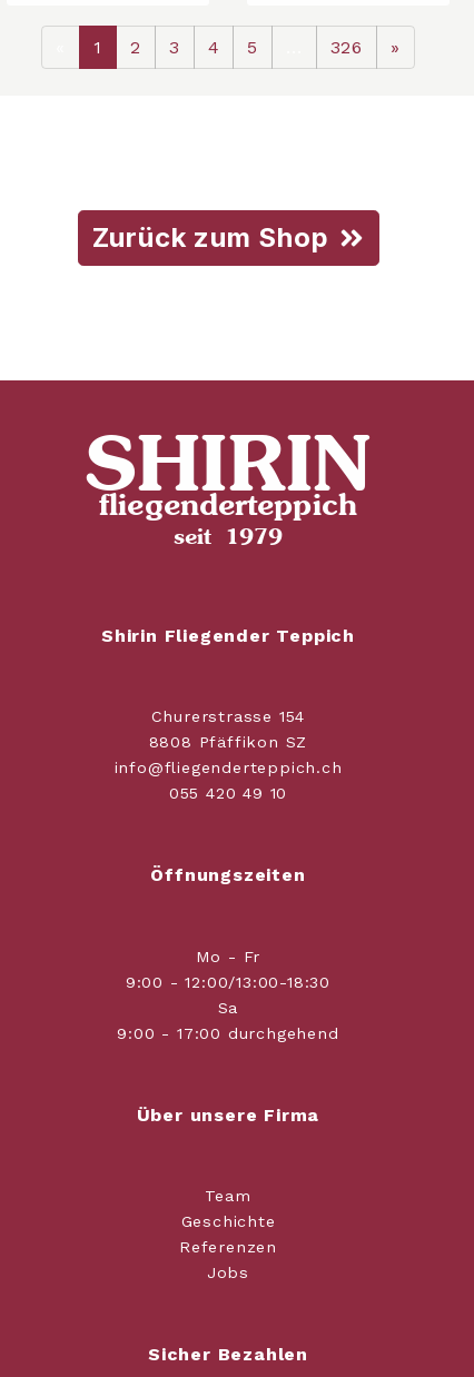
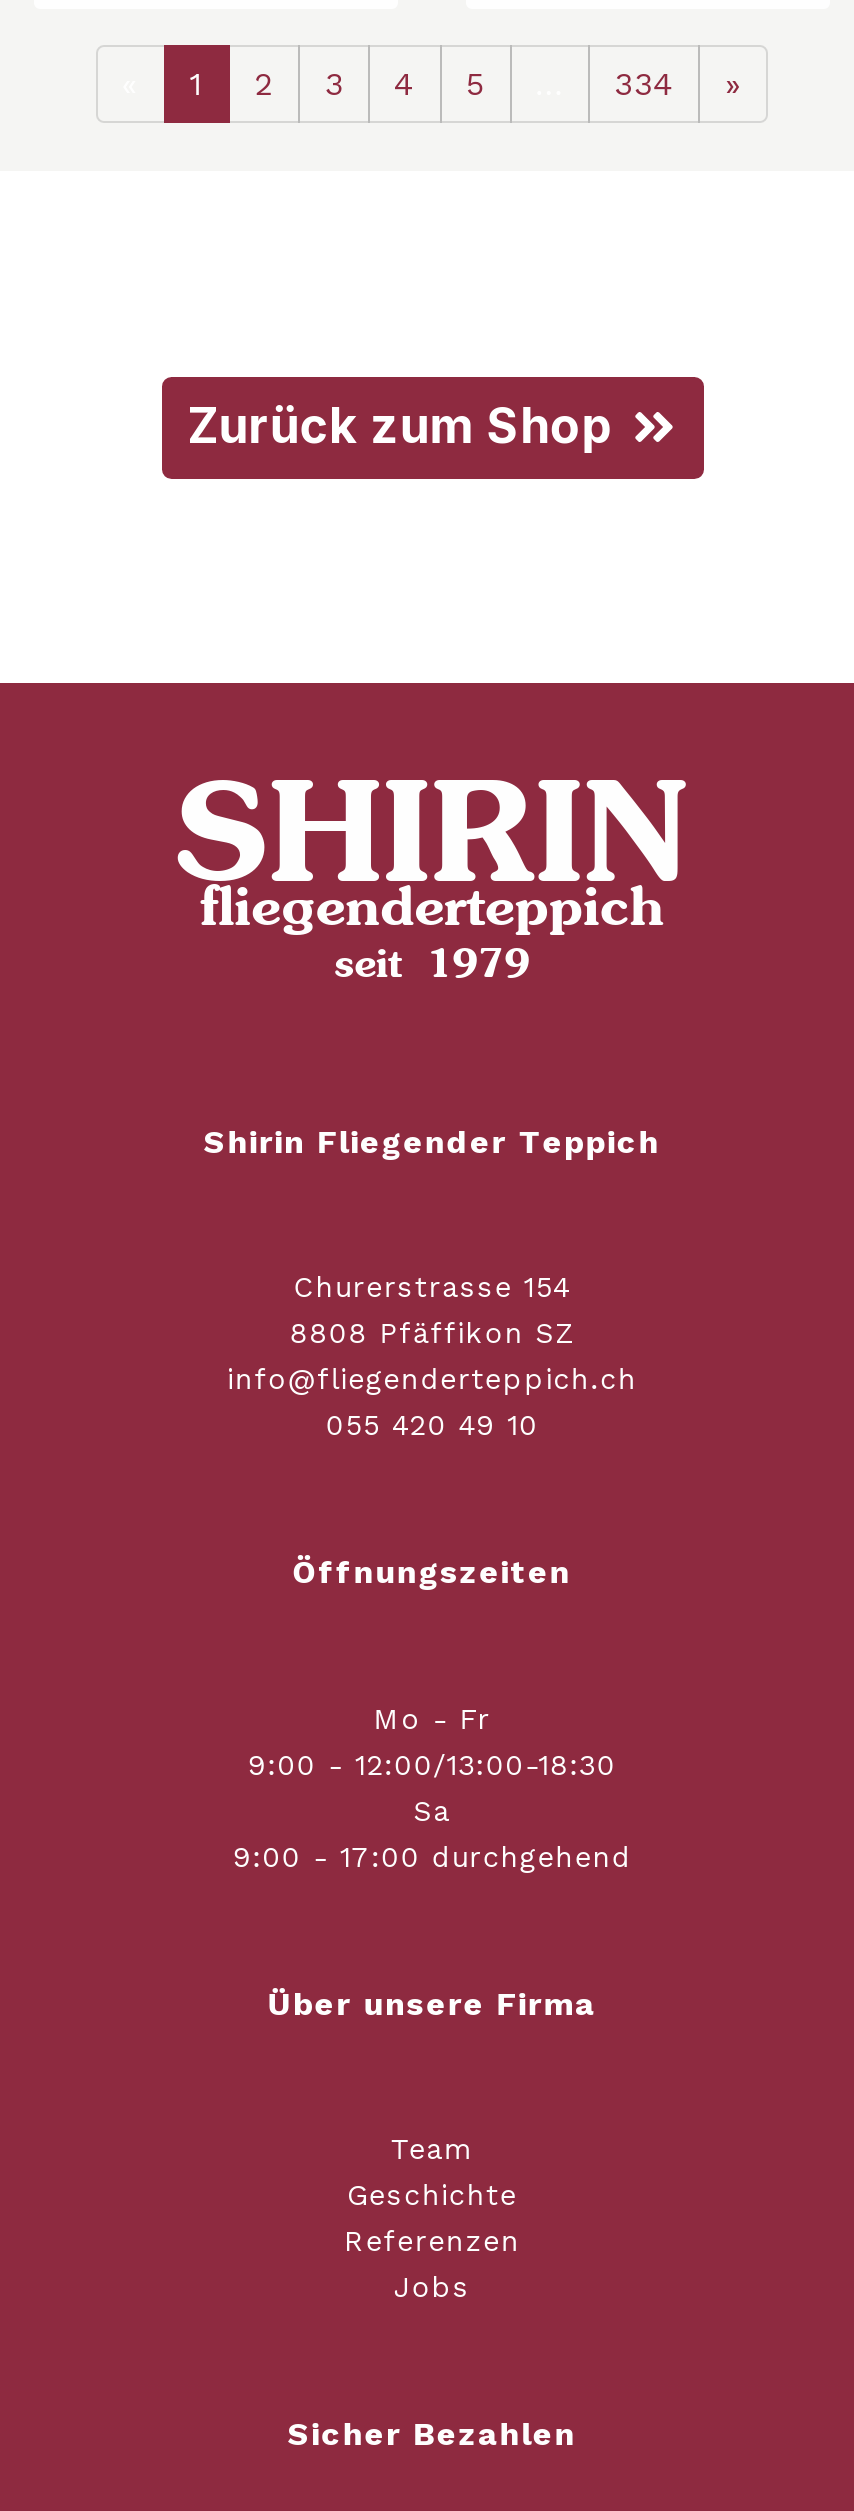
[330,36,363,57] 326 -> [614,64,675,102] 334

